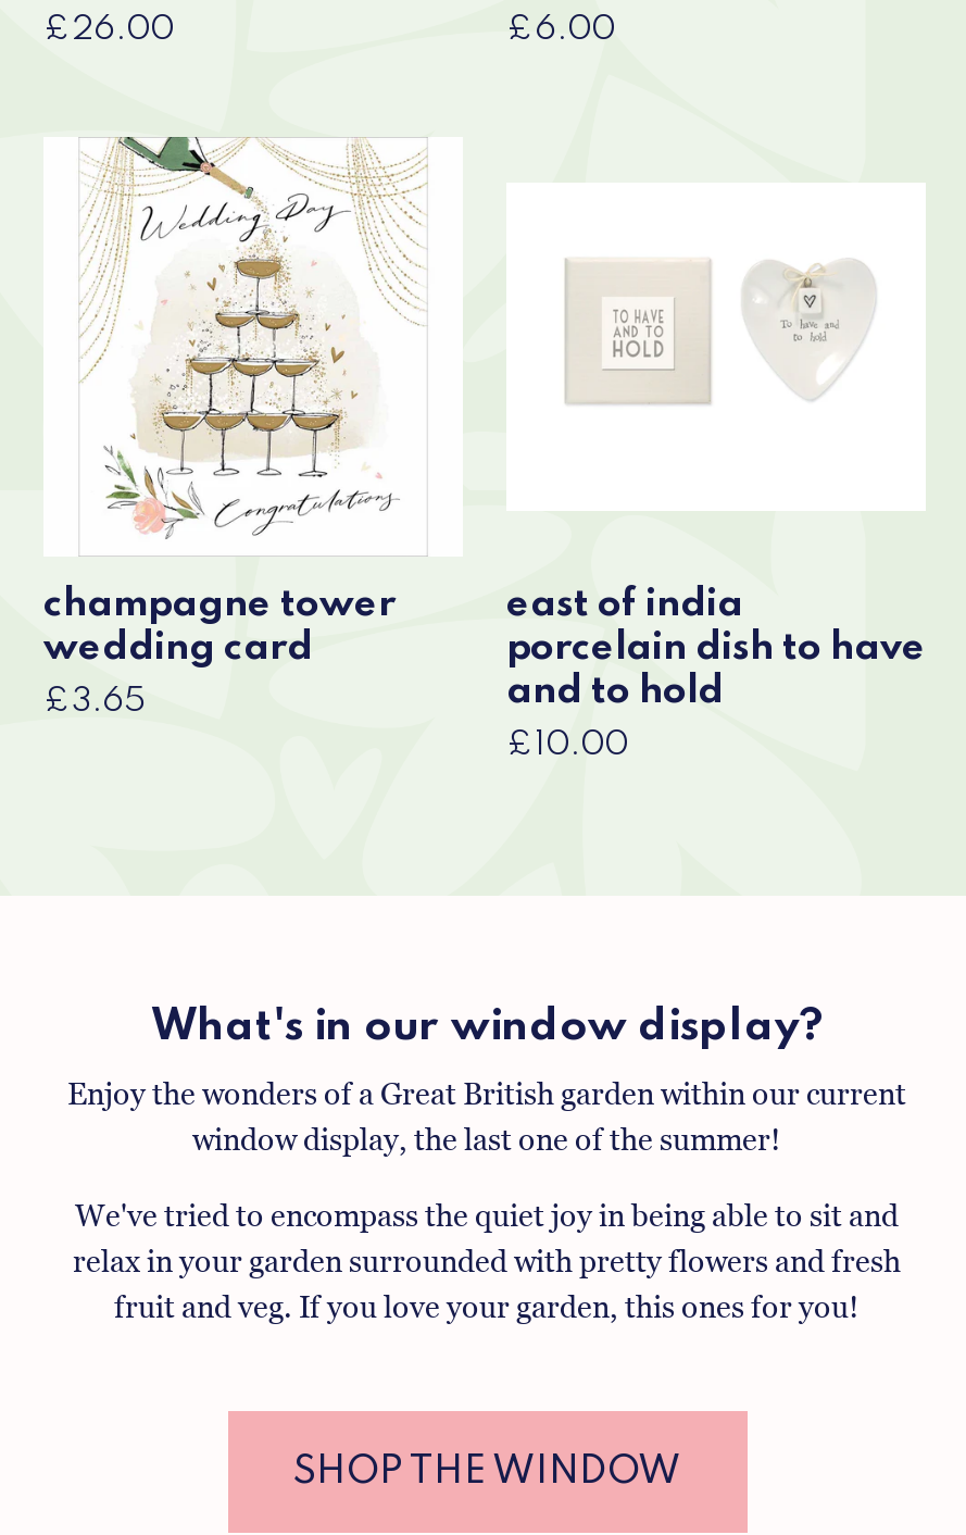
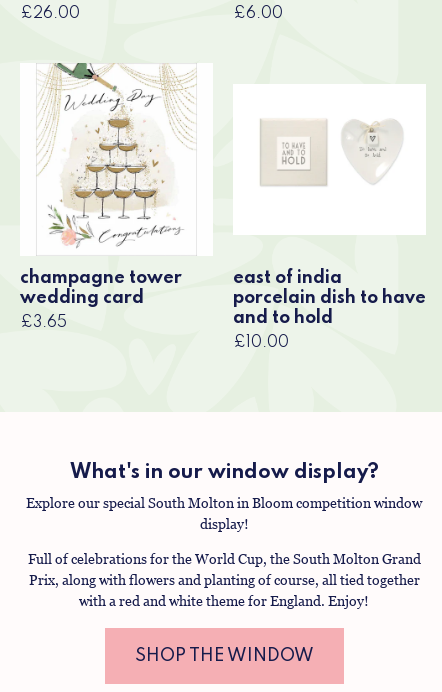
[67,1076,906,1156] Enjoy the wonders of a Great British garden within our current | window display, the last one of the summer! -> [26,495,422,532] Explore our special South Molton in Bloom competition window | display!
[73,1198,901,1324] We've tried to encompass the quiet joy in being able to sit and | relax in your garden surrounded with pretty flowers and fresh | fruit and veg. If you love your garden, this ones for you! -> [27,551,420,609] Full of celebrations for the World Cup, the South Molton Grand | Prix, along with flowers and planting of course, all tied together | with a red and white theme for England. Enjoy!

